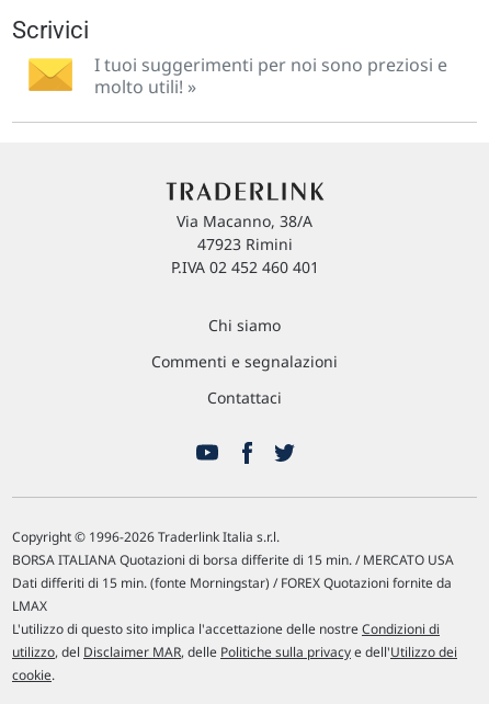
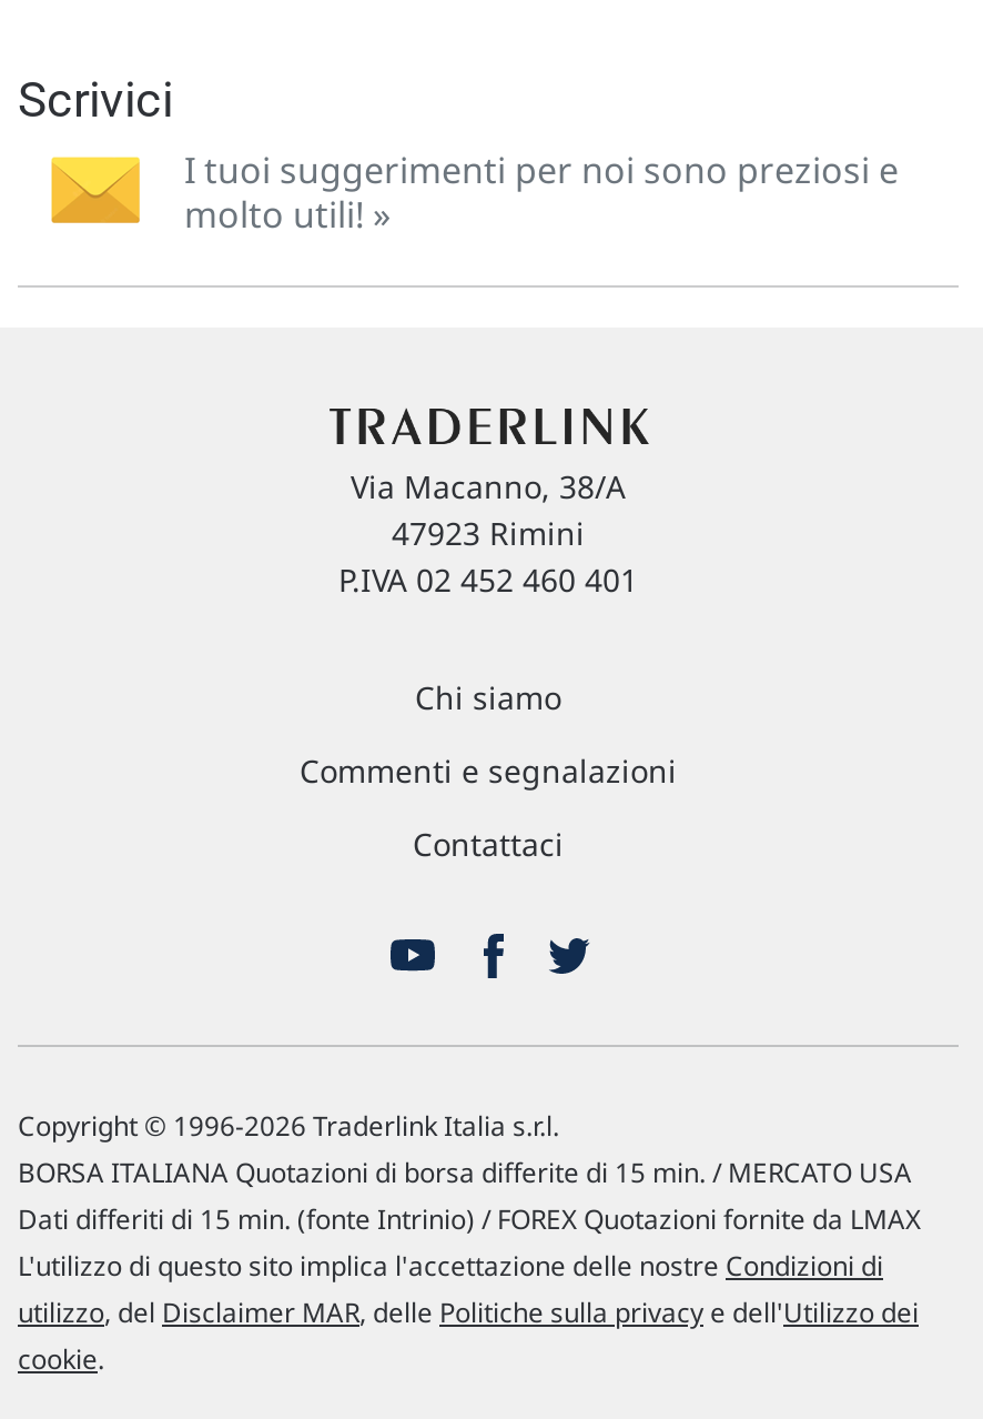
[12,574,452,615] Dati differiti di 15 min. (fonte Morningstar) / FOREX Quotazioni fornite da | LMAX -> [18,1200,921,1238] Dati differiti di 15 min. (fonte Intrinio) / FOREX Quotazioni fornite da LMAX

